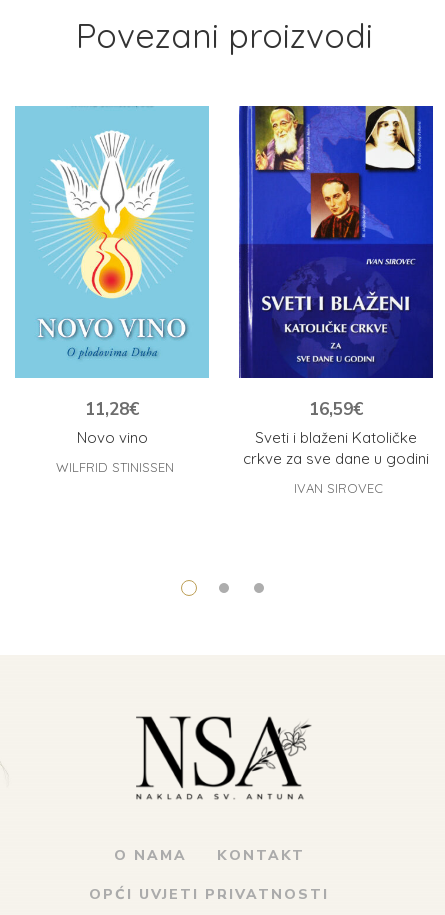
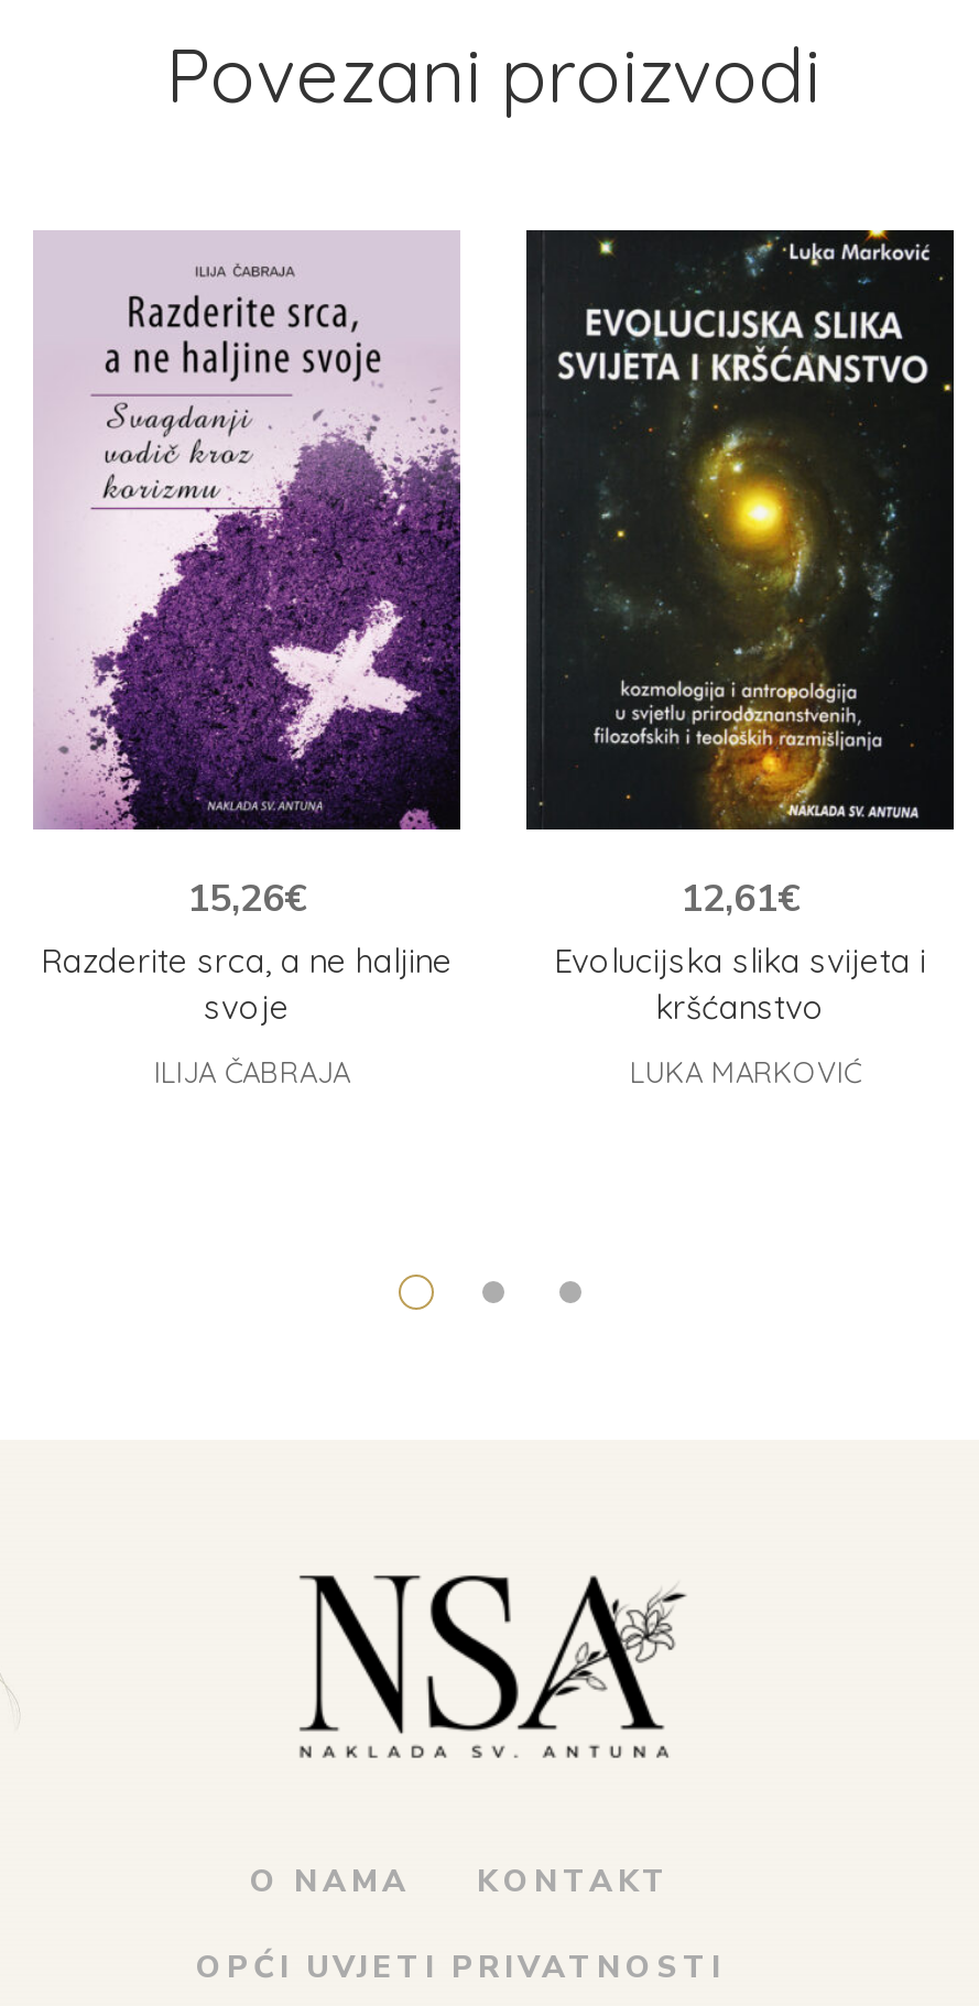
[15,106,210,421] [image] | 11,28€ -> [33,232,463,924] [image] | 15,26€
[238,105,434,421] [image] | 16,59€ -> [524,228,956,924] [image] | 12,61€
[76,428,147,447] Novo vino -> [41,939,453,1028] Razderite srca, a ne haljine | svoje
[243,428,429,468] Sveti i blaženi Katoličke | crkve za sve dane u godini -> [554,939,926,1028] Evolucijska slika svijeta i | kršćanstvo
[55,459,173,475] WILFRID STINISSEN -> [154,1054,350,1089] ILIJA ČABRAJA
[294,480,383,496] IVAN SIROVEC -> [630,1054,861,1089] LUKA MARKOVIĆ

